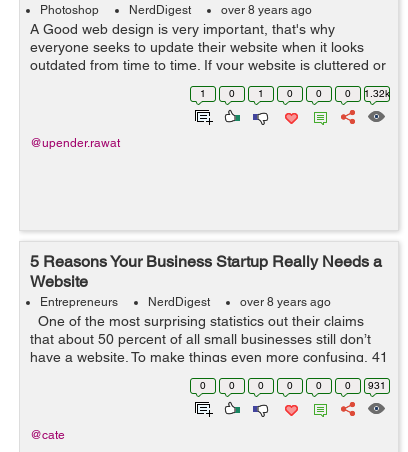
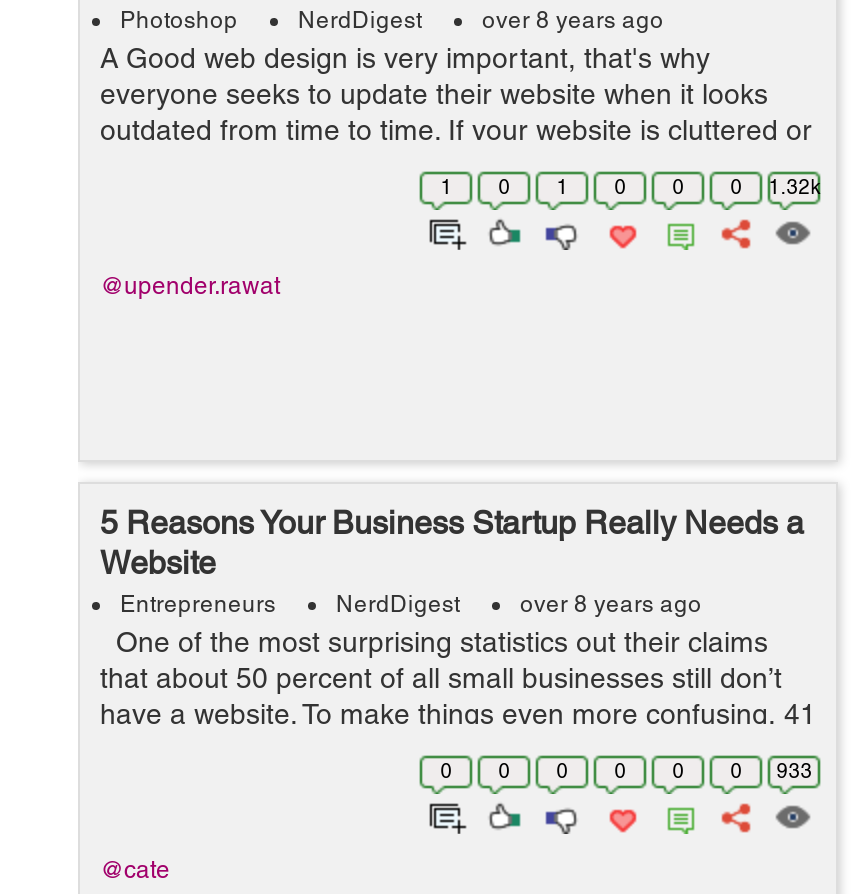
[200,379,386,391] 0 0 0 0 0 0 931 -> [440,758,812,782] 0 0 0 0 0 0 933

